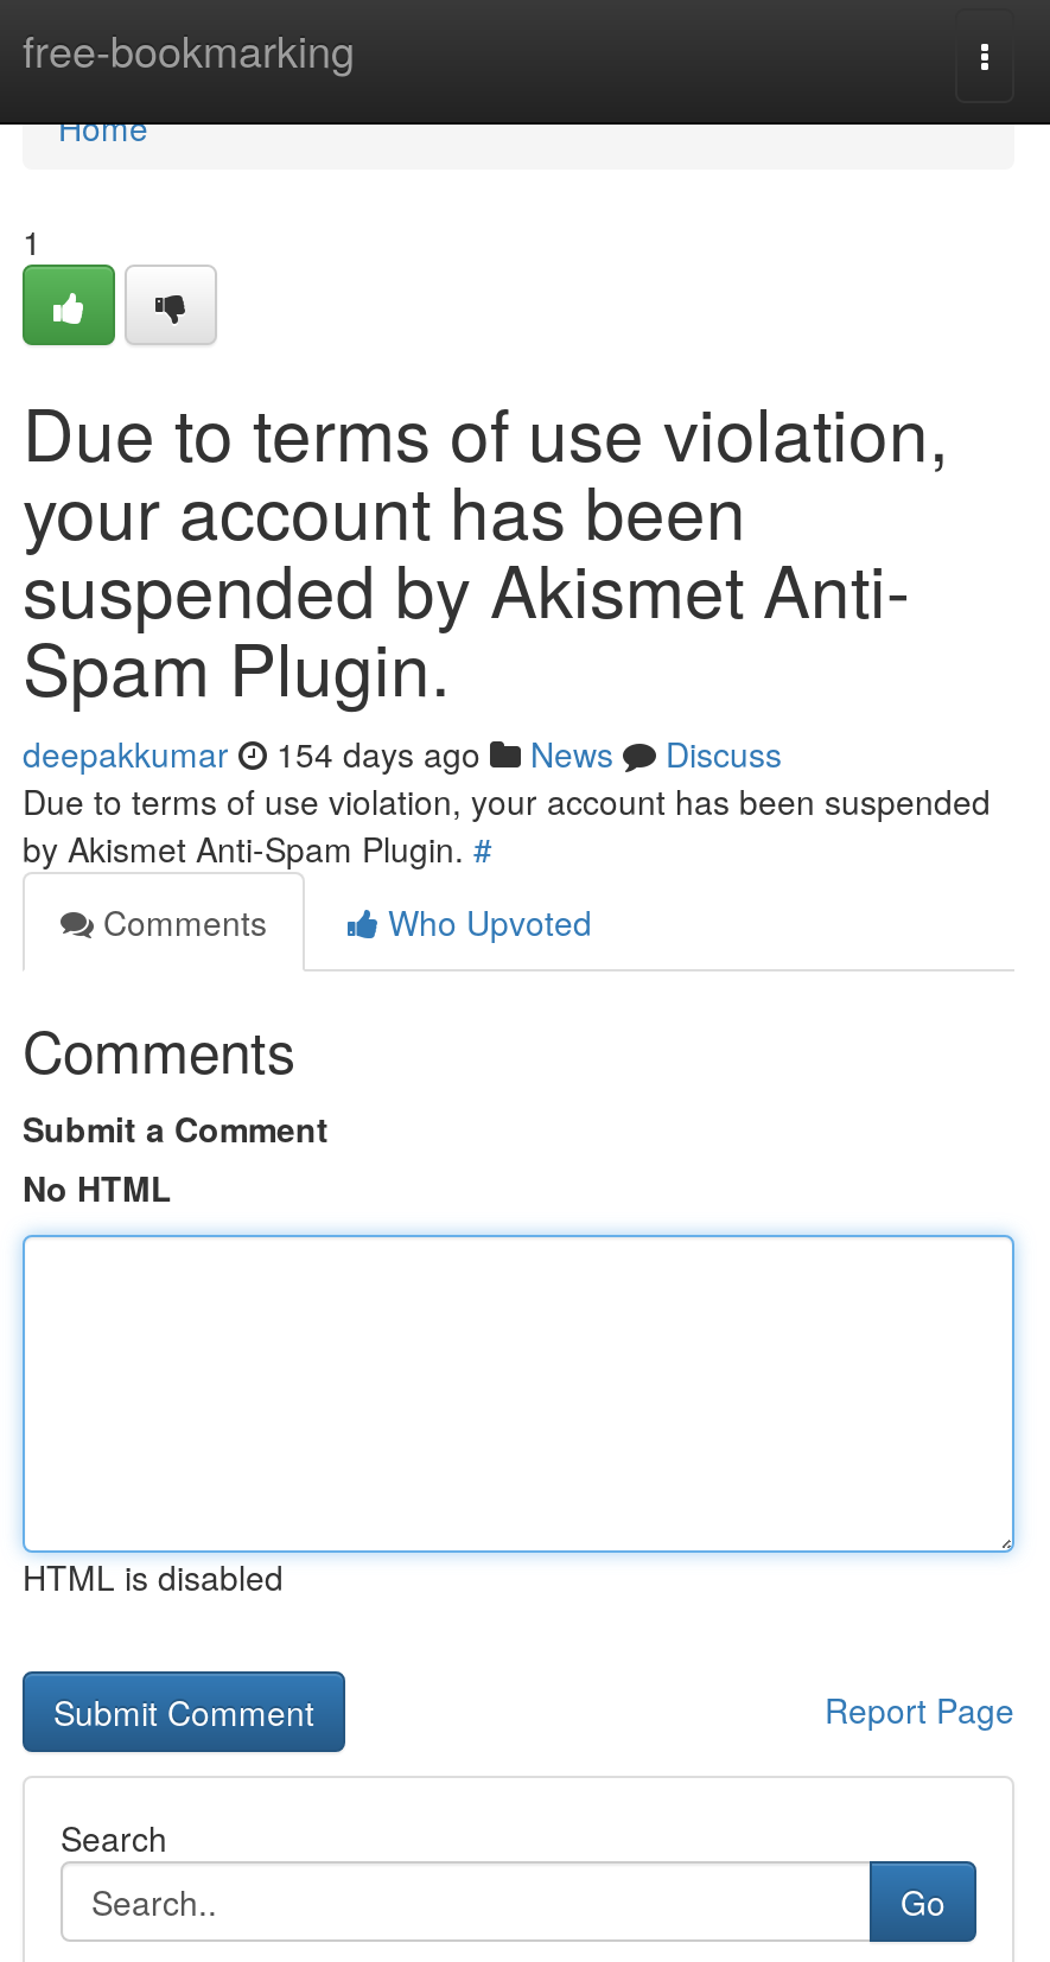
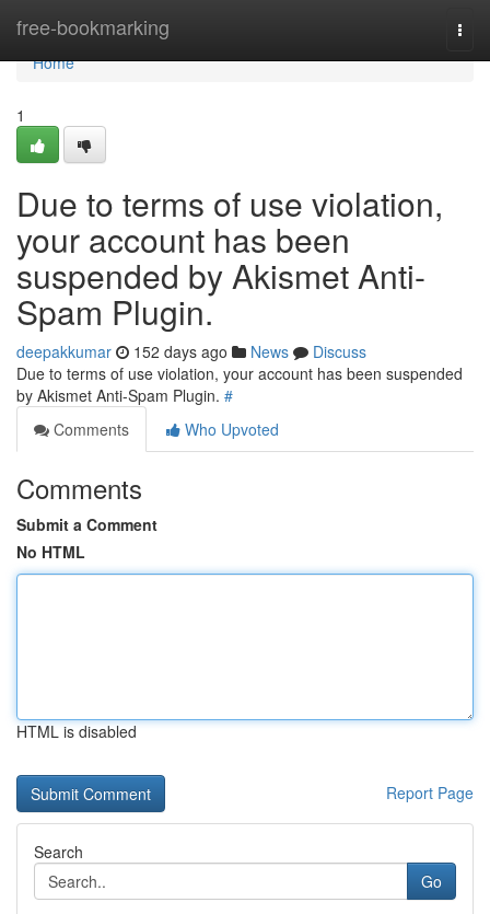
[23,730,782,777] deepakkumar 154 days ago News Discuss -> [16,340,366,362] deepakkumar 152 days ago News Discuss

